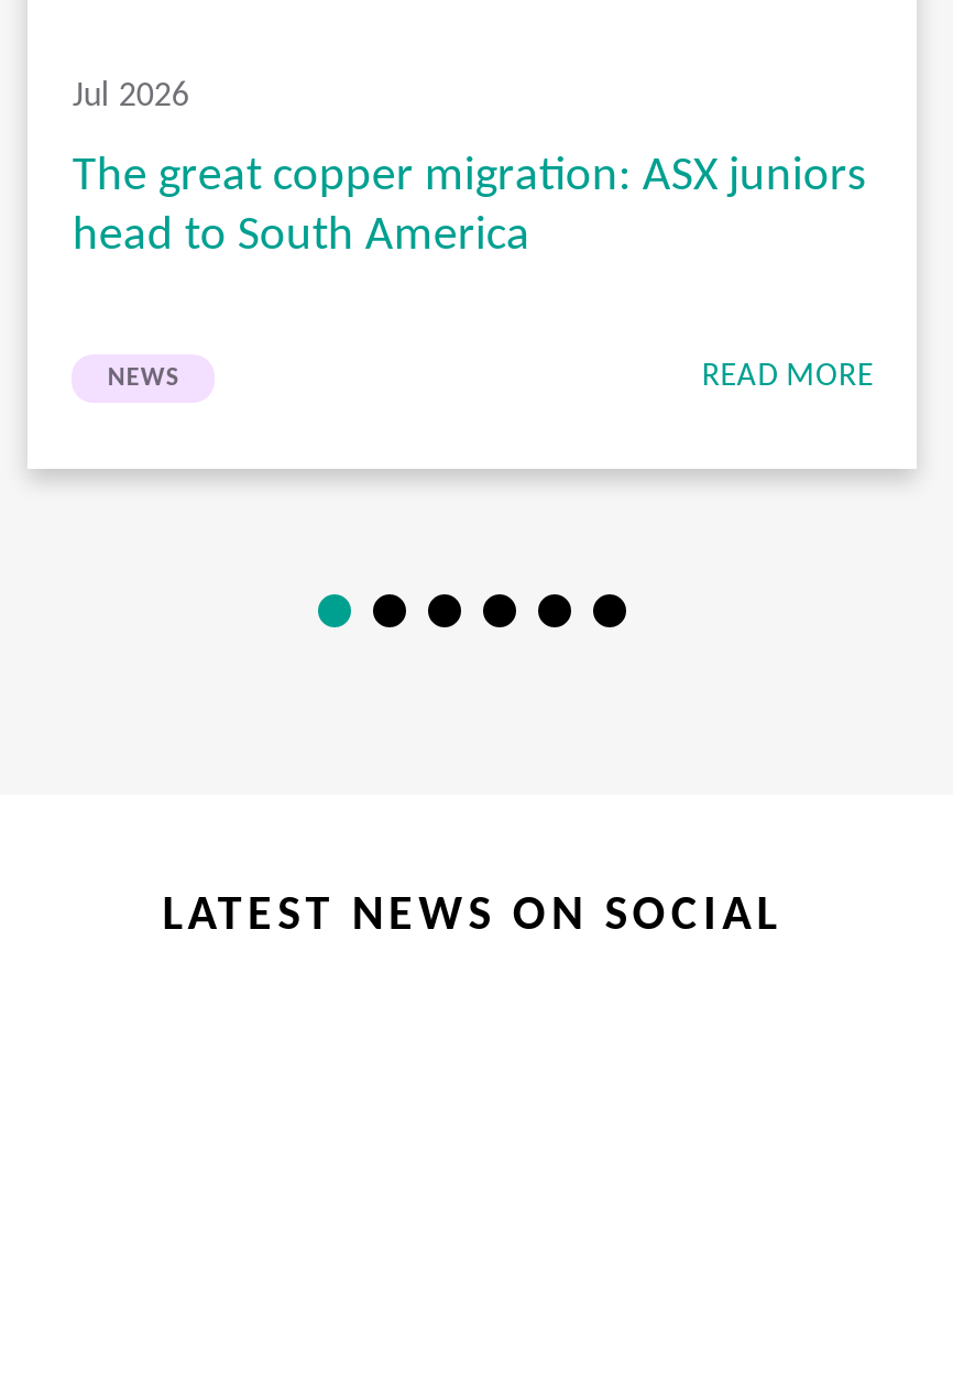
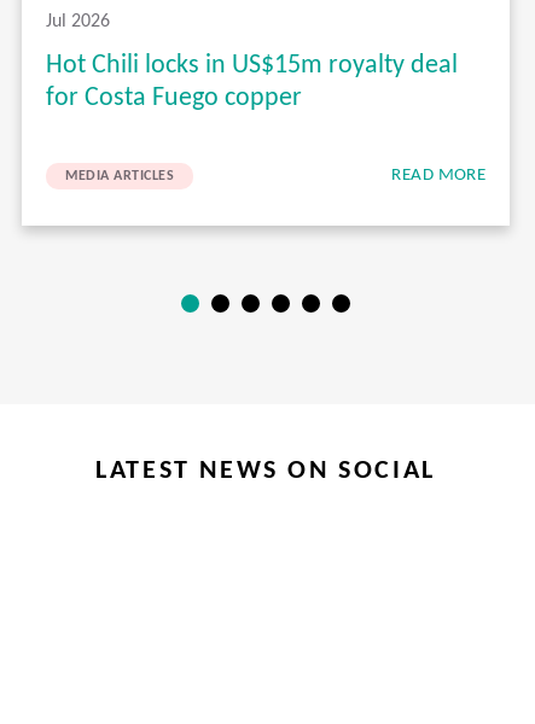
[72,152,867,262] The great copper migration: ASX juniors | head to South America -> [46,52,458,112] Hot Chili locks in US$15m royalty deal | for Costa Fuego copper
[108,365,180,392] NEWS -> [66,169,174,183] MEDIA ARTICLES

